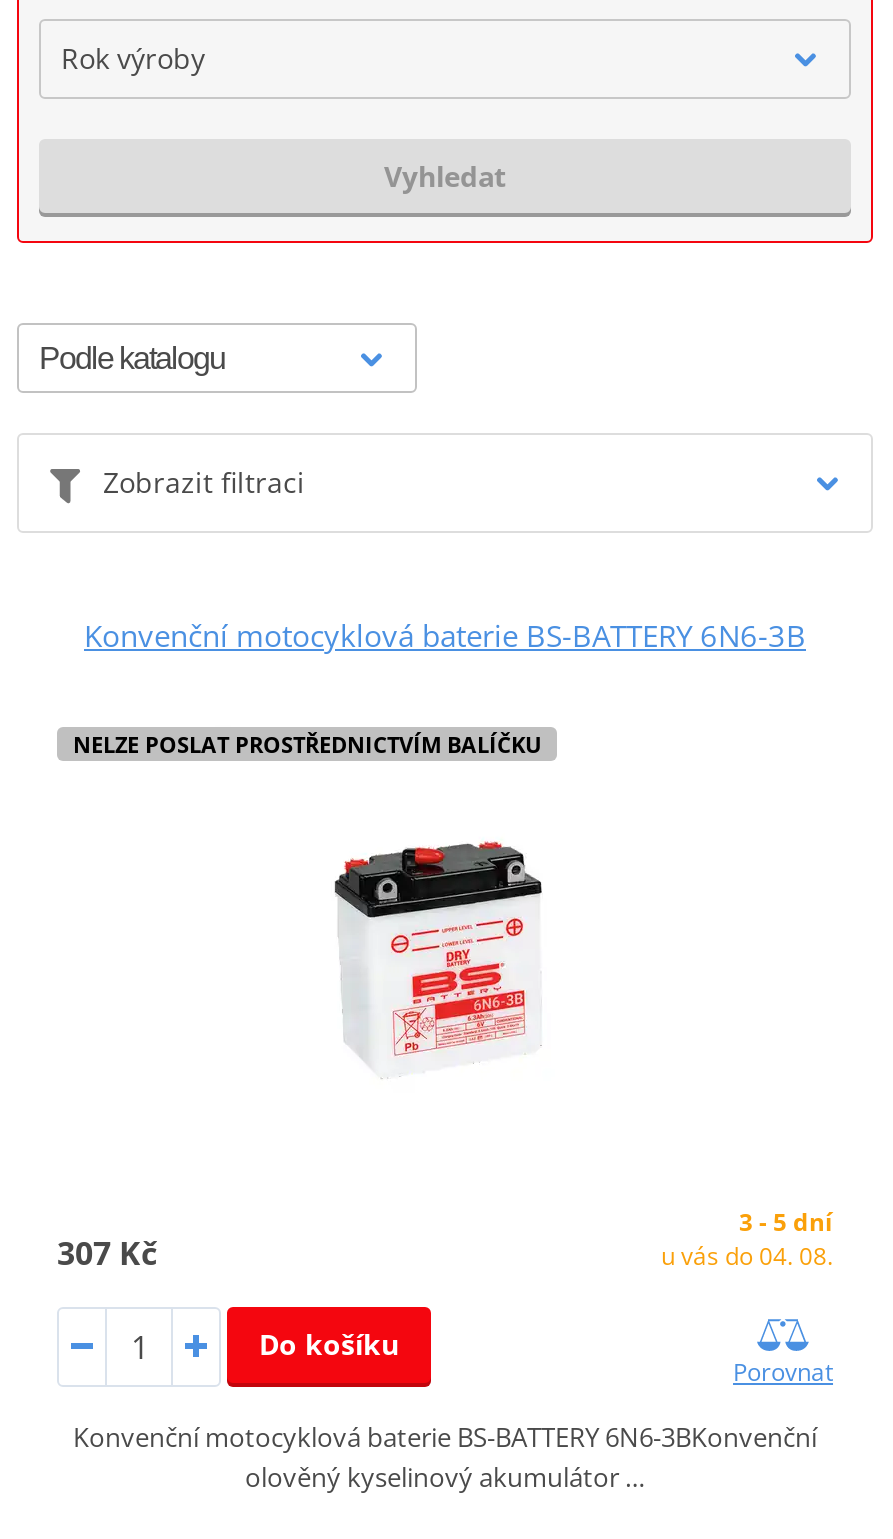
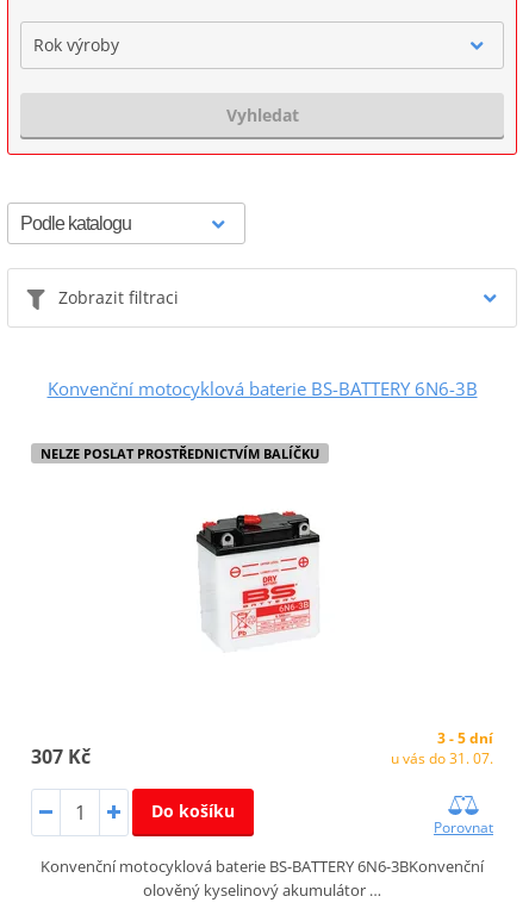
[661,1239,833,1273] u vás do 04. 08. -> [391,748,493,769] u vás do 31. 07.

